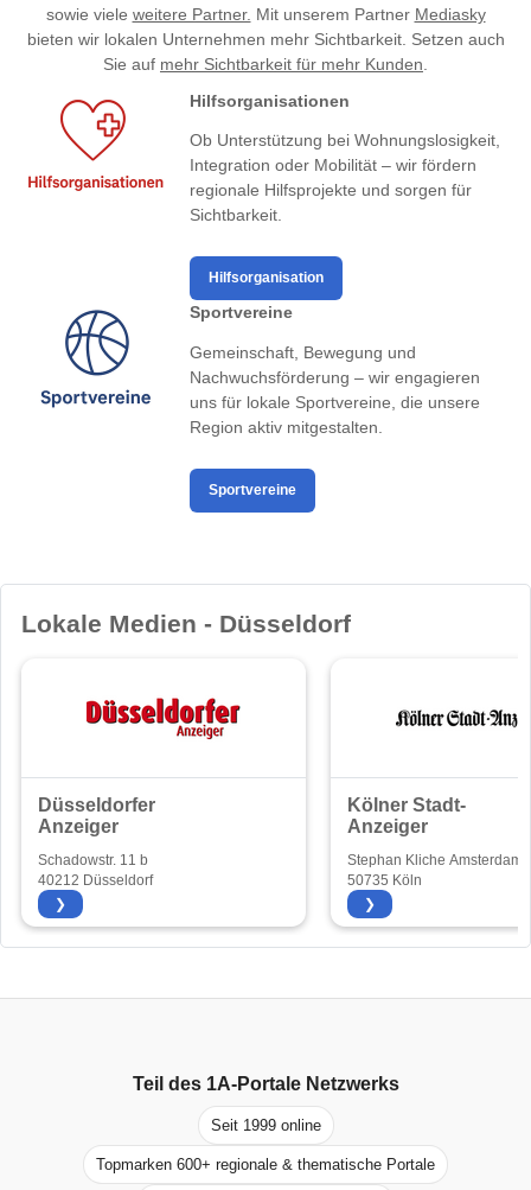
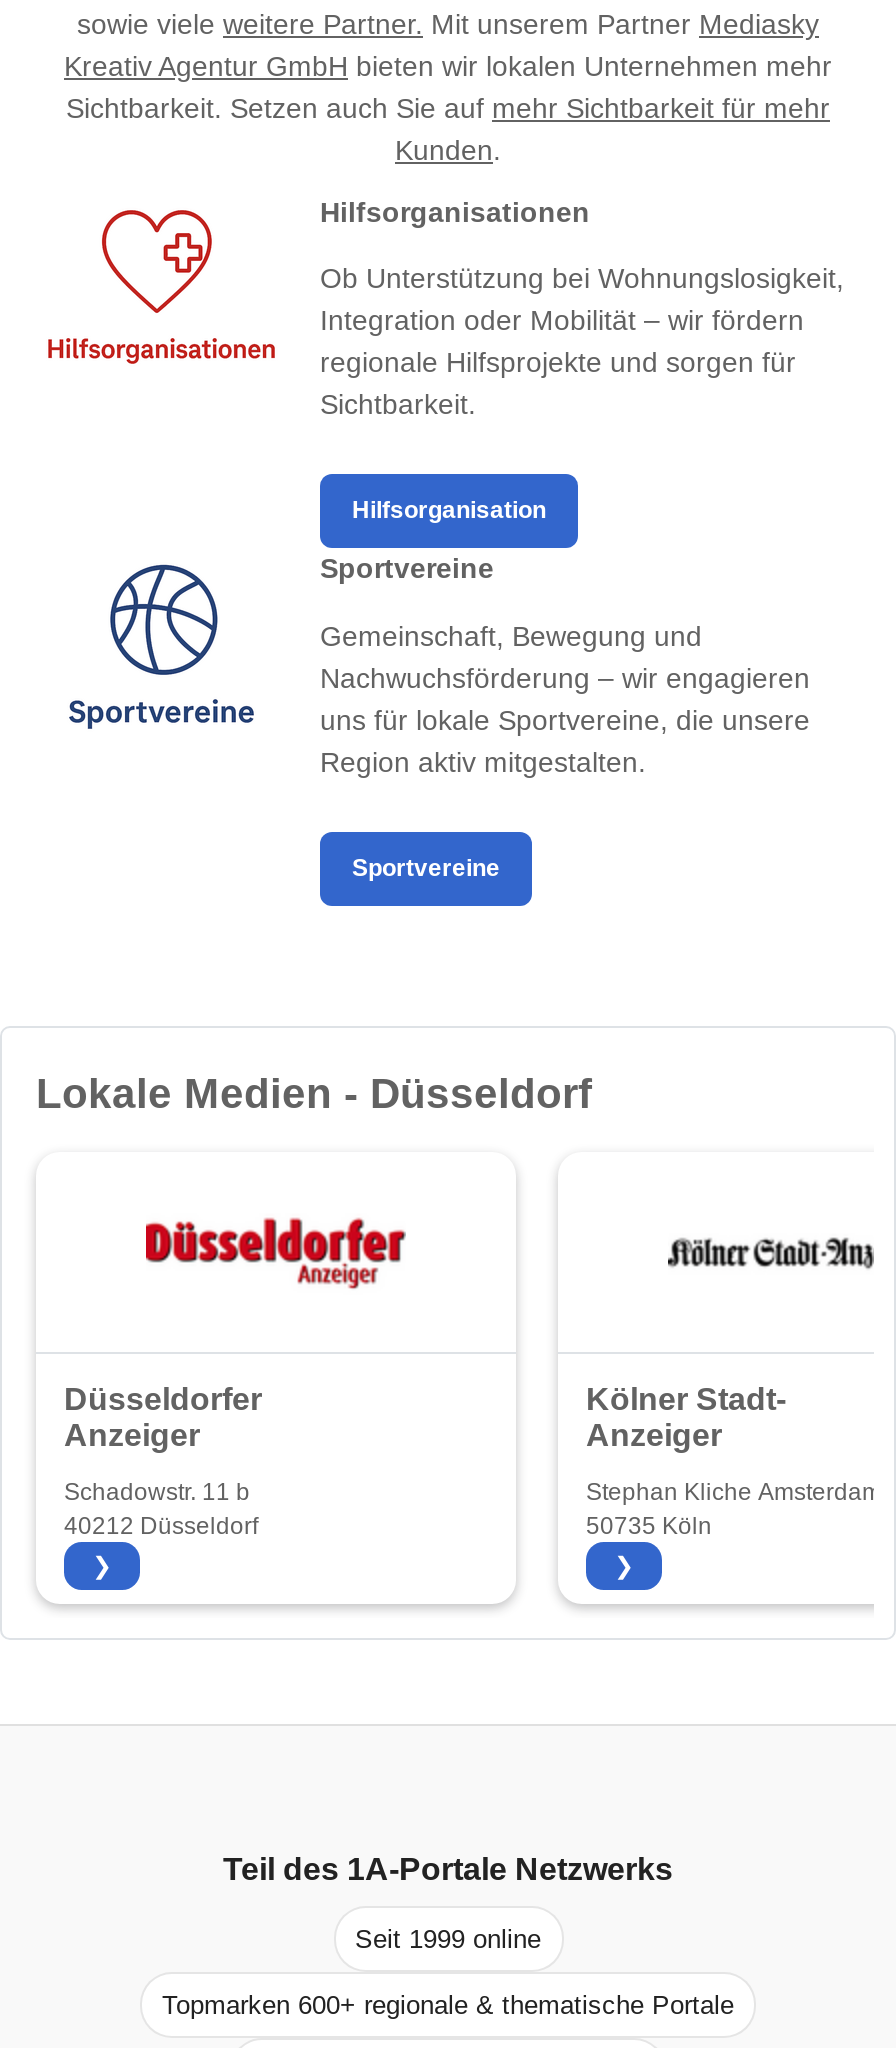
[27,29,504,73] bieten wir lokalen Unternehmen mehr Sichtbarkeit. Setzen auch | Sie auf mehr Sichtbarkeit für mehr Kunden. -> [64,49,832,165] Kreativ Agentur GmbH bieten wir lokalen Unternehmen mehr | Sichtbarkeit. Setzen auch Sie auf mehr Sichtbarkeit für mehr | Kunden.

